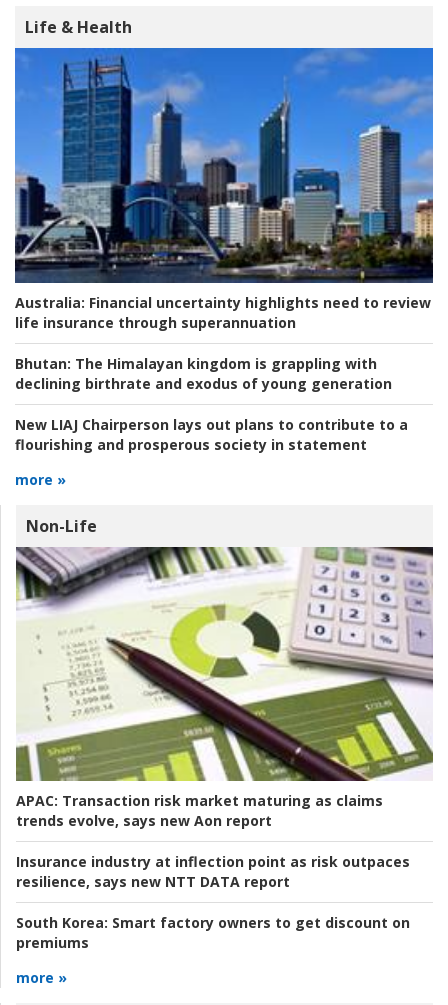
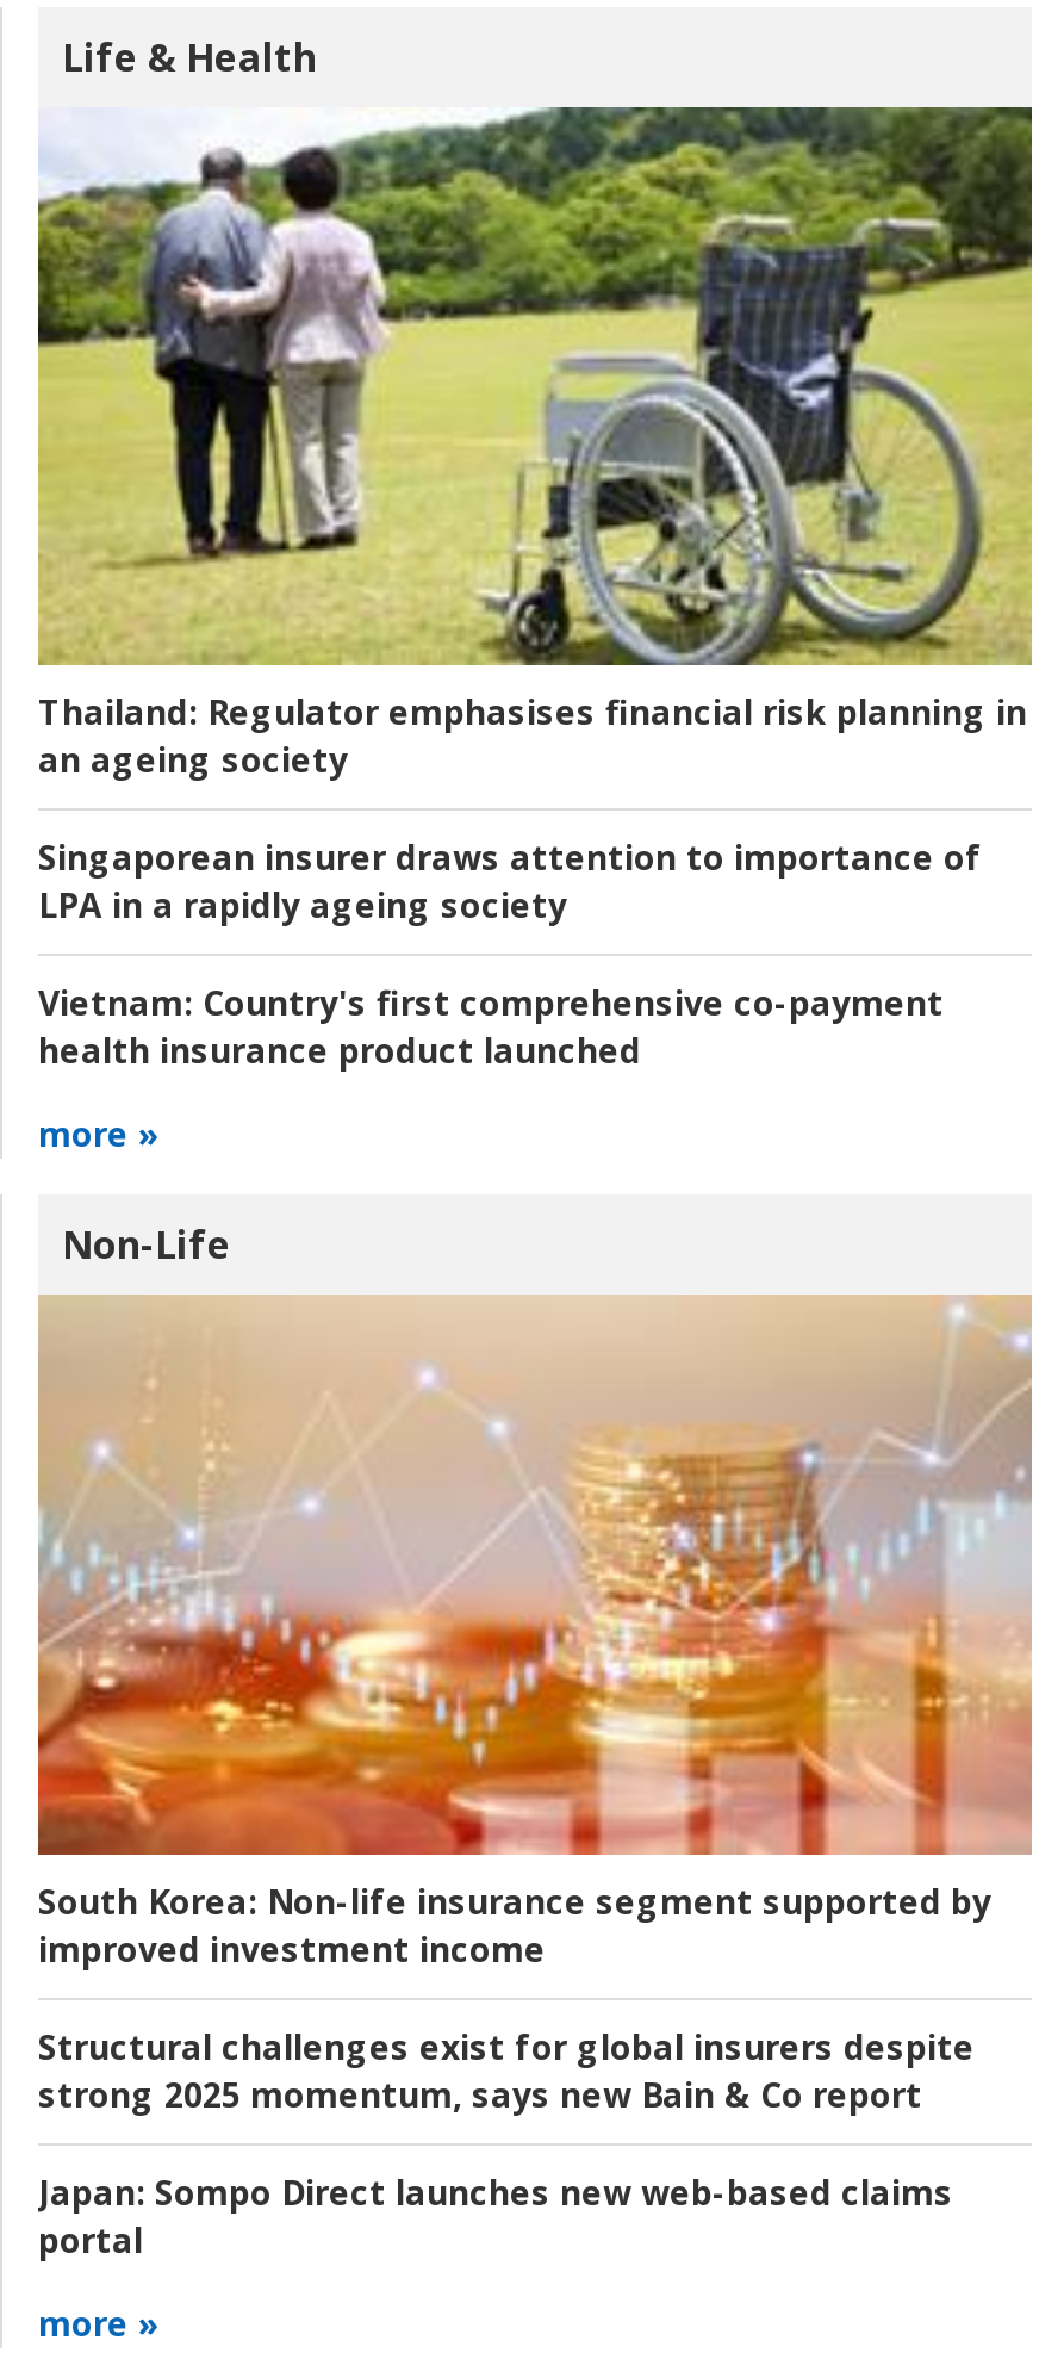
[14,47,434,332] [image] | Australia: Financial uncertainty highlights need to review | life insurance through superannuation -> [36,105,1034,782] [image] | Thailand: Regulator emphasises financial risk planning in | an ageing society
[15,354,392,393] Bhutan: The Himalayan kingdom is grappling with | declining birthrate and exodus of young generation -> [38,834,982,927] Singaporean insurer draws attention to importance of | LPA in a rapidly ageing society
[15,415,408,454] New LIAJ Chairperson lays out plans to contribute to a | flourishing and prosperous society in statement -> [38,980,944,1073] Vietnam: Country's first comprehensive co-payment | health insurance product launched
[15,546,434,830] [image] | APAC: Transaction risk market maturing as claims | trends evolve, says new Aon report -> [36,1292,1034,1970] [image] | South Korea: Non-life insurance segment supported by | improved investment income
[16,852,410,891] Insurance industry at inflection point as risk outpaces | resilience, says new NTT DATA report -> [38,2023,975,2116] Structural challenges exist for global insurers despite | strong 2025 momentum, says new Bain & Co report
[16,913,410,952] South Korea: Smart factory owners to get discount on | premiums -> [38,2168,953,2261] Japan: Sompo Direct launches new web-based claims | portal

